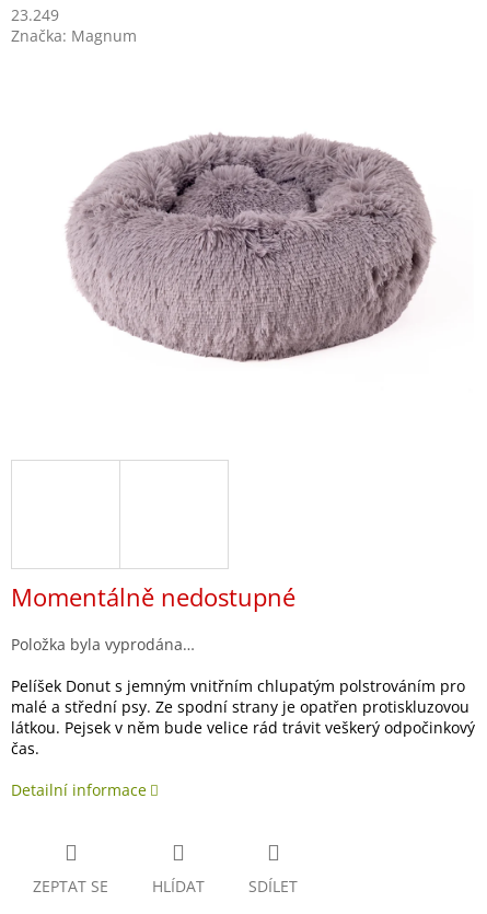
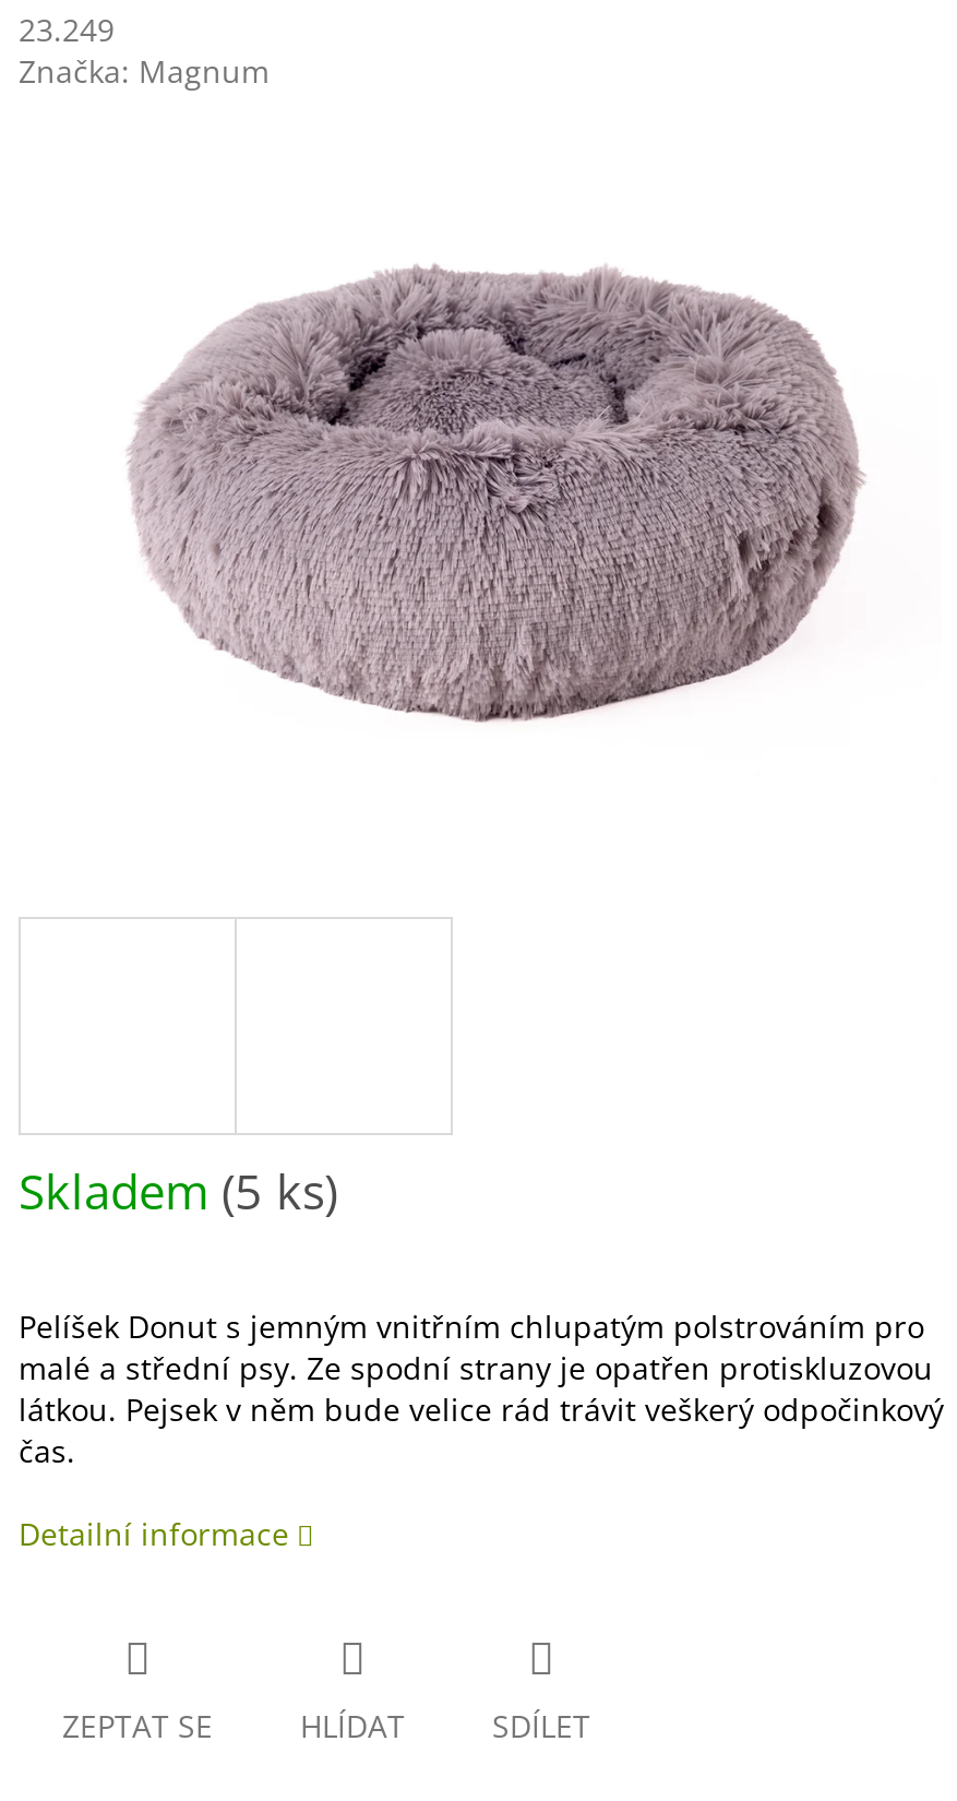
[11,581,295,655] Momentálně nedostupné | Položka byla vyprodána… -> [19,1158,337,1223] Skladem (5 ks)

